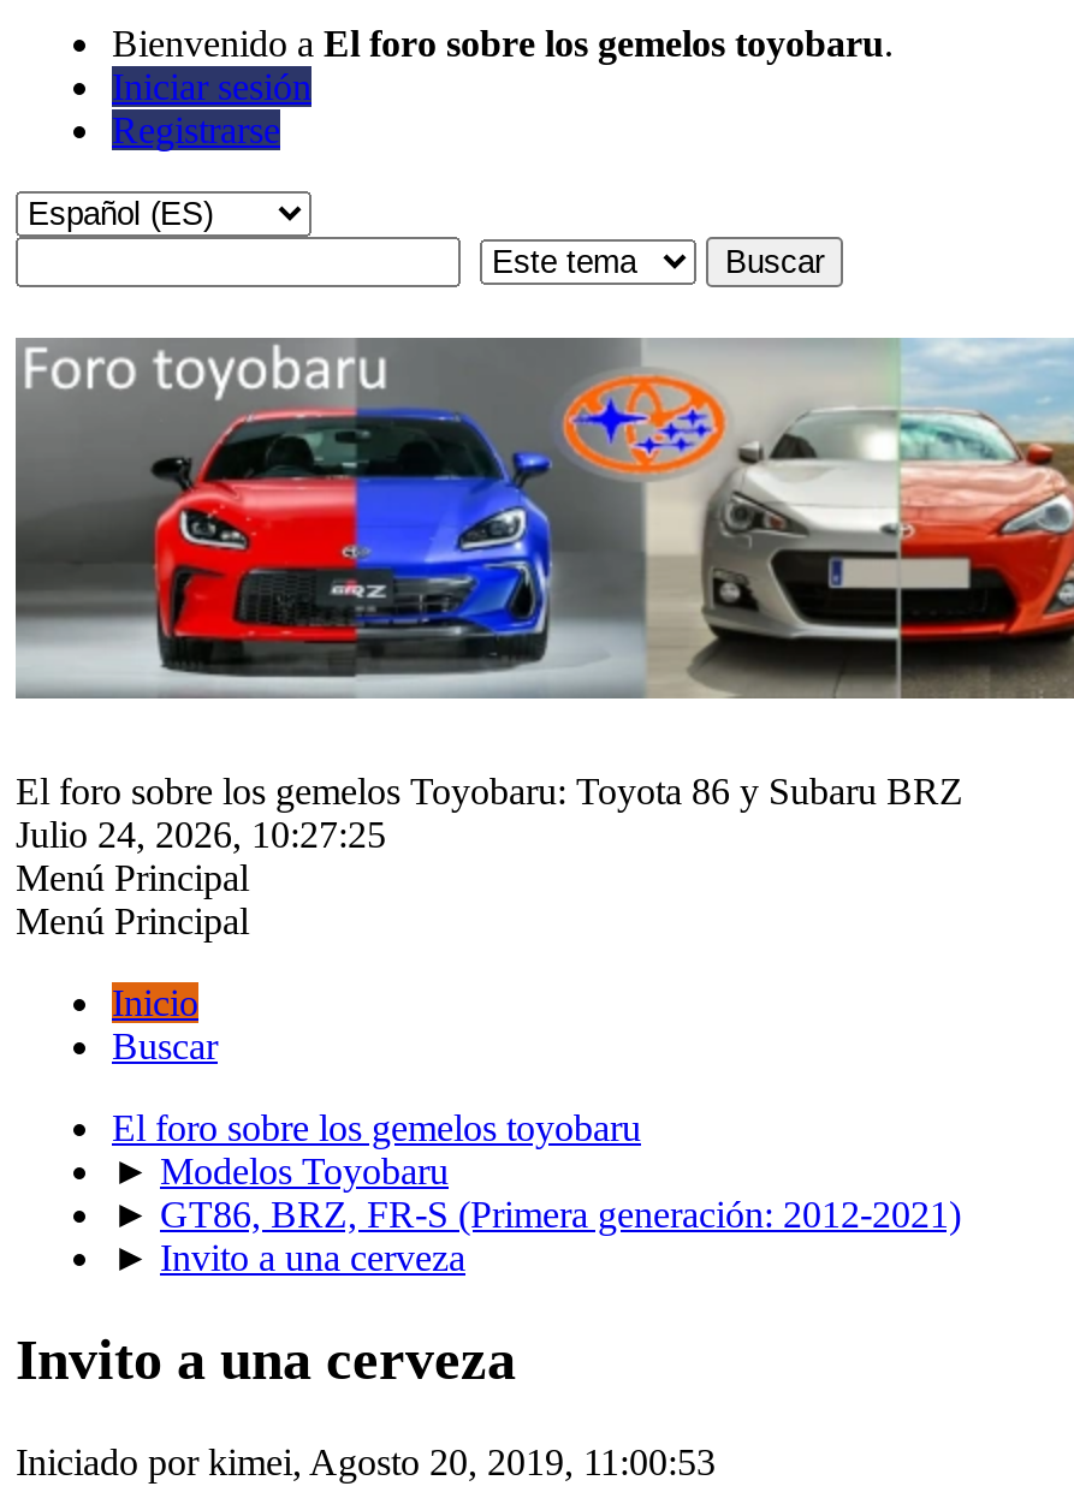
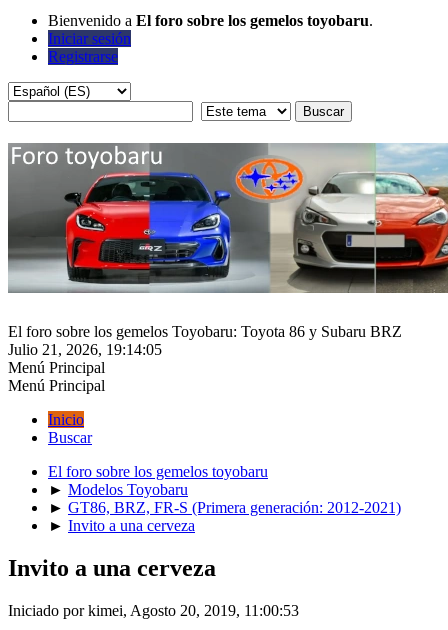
[16,814,386,855] Julio 24, 2026, 10:27:25 -> [8,341,162,358] Julio 21, 2026, 19:14:05

